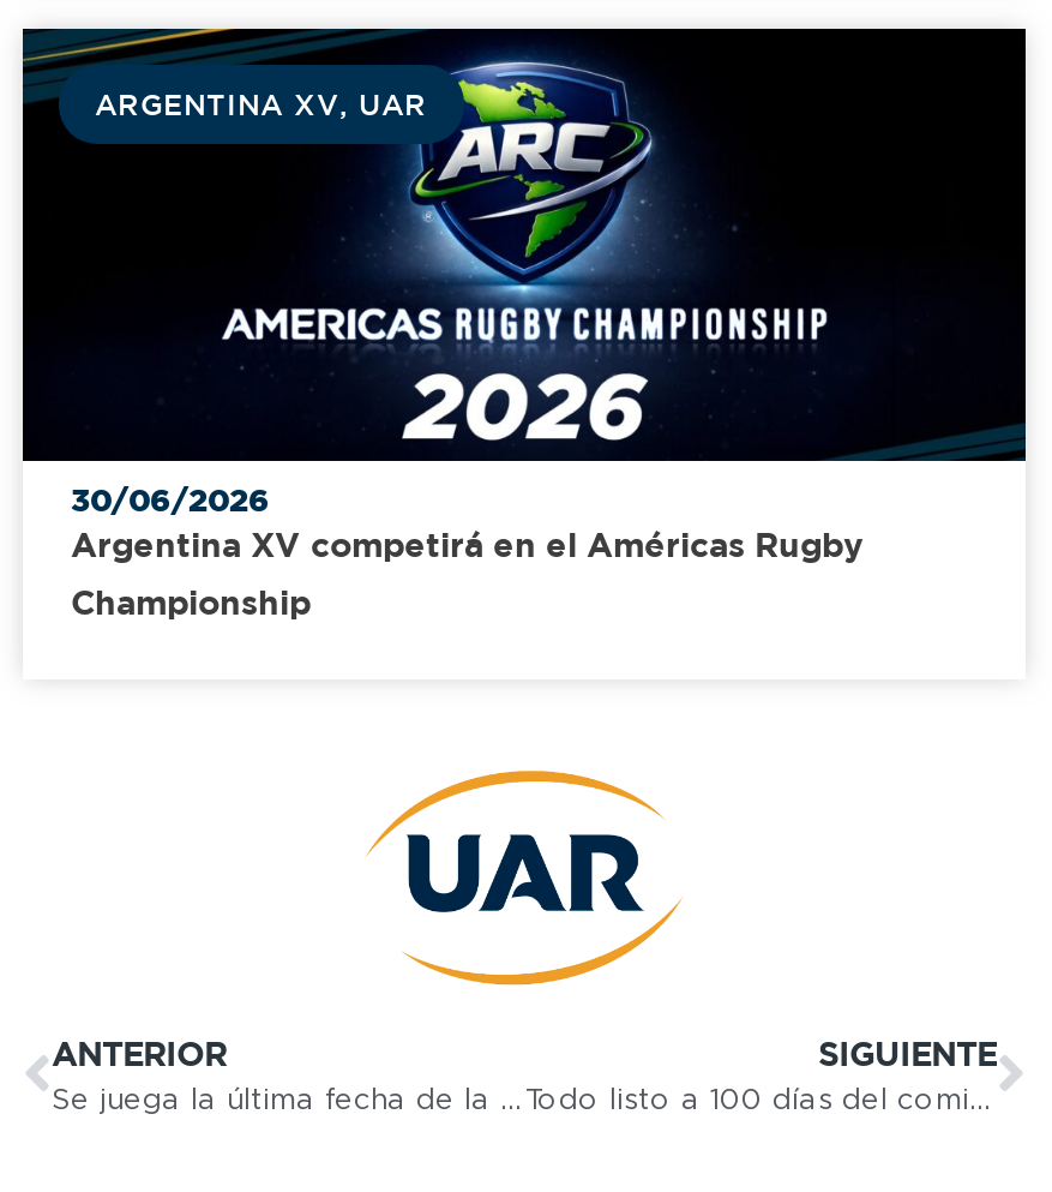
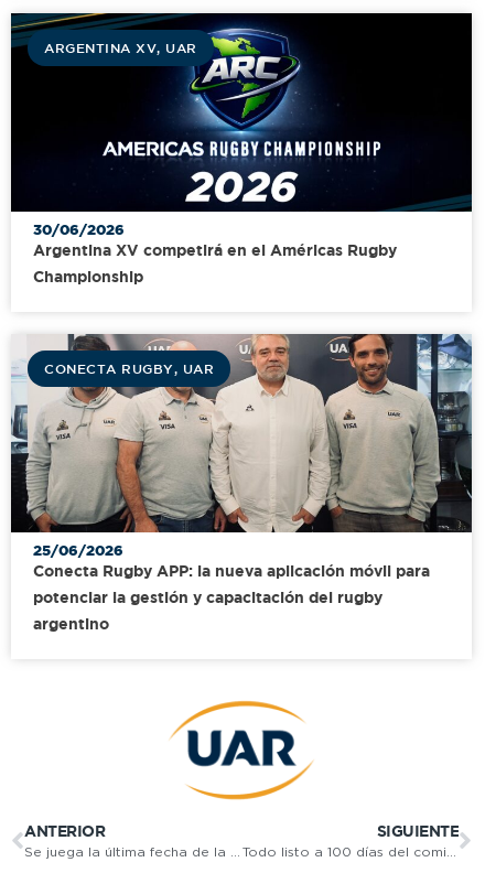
none -> [10,333,473,533] [image] | CONECTA RUGBY, UAR
none -> [33,541,430,633] 25/06/2026 | Conecta Rugby APP: la nueva aplicación móvil para | potenciar la gestión y capacitación del rugby | argentino

